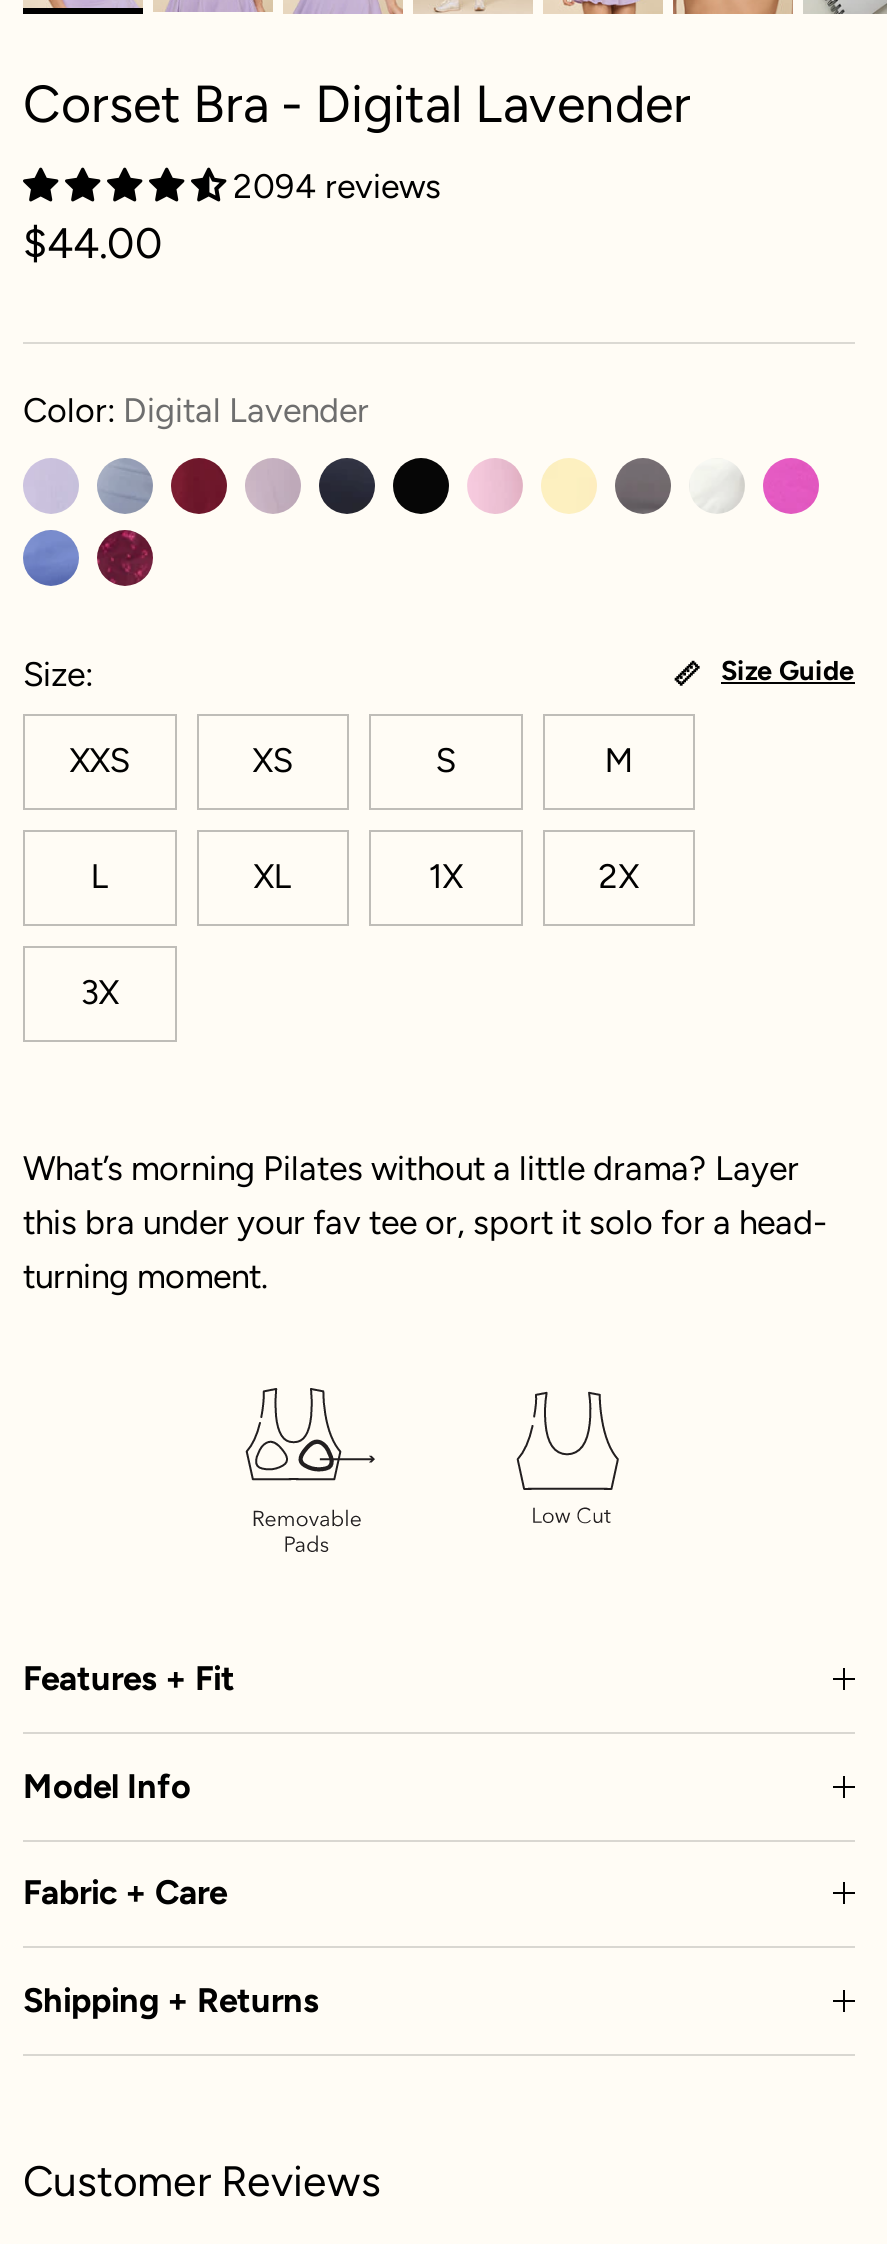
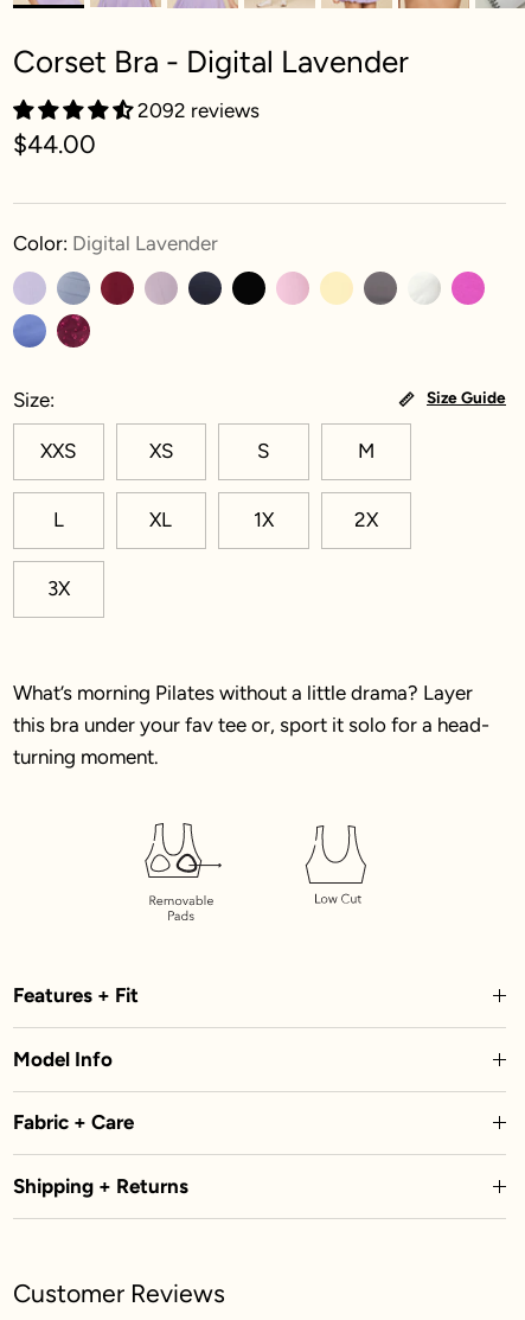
[233,165,441,205] 2094 reviews -> [137,98,260,122] 2092 reviews

